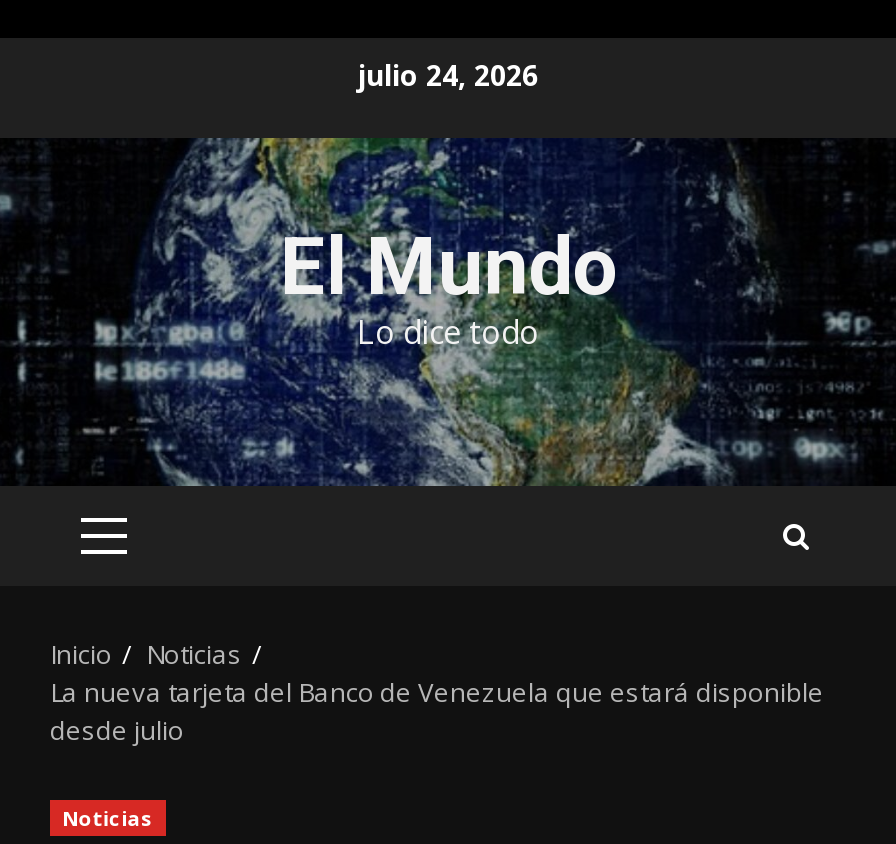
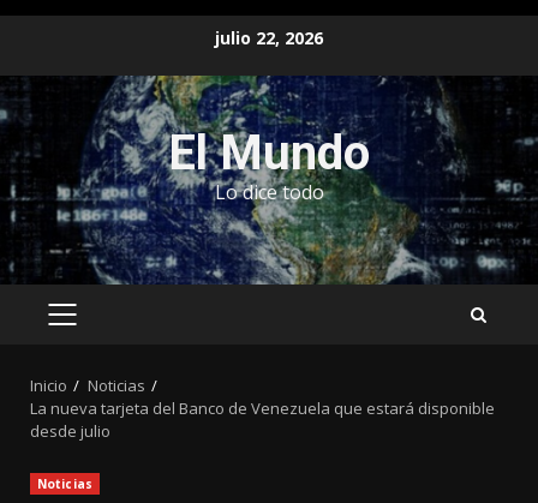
[358,55,538,93] julio 24, 2026 -> [215,26,323,49] julio 22, 2026

